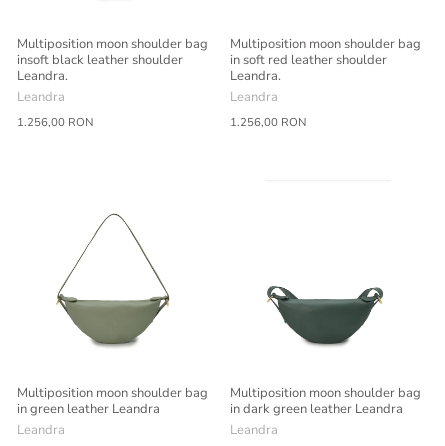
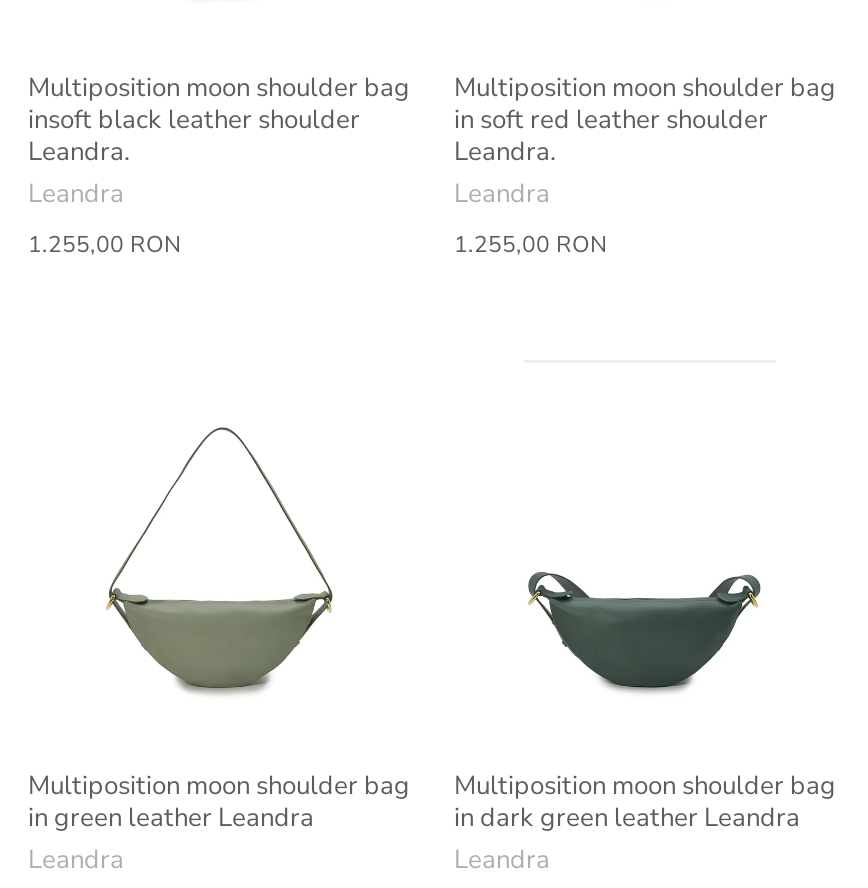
[17,115,94,130] 1.256,00 RON -> [28,231,182,261] 1.255,00 RON
[230,115,307,130] 1.256,00 RON -> [454,231,608,261] 1.255,00 RON

